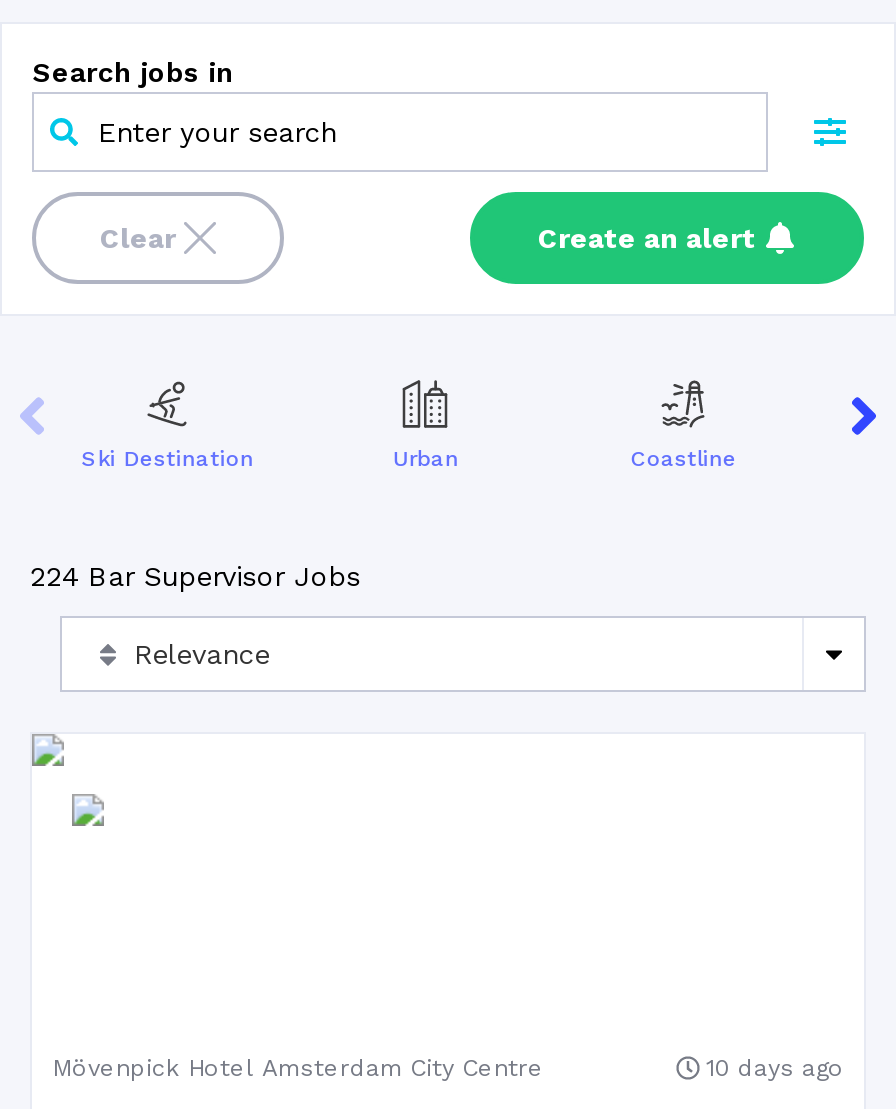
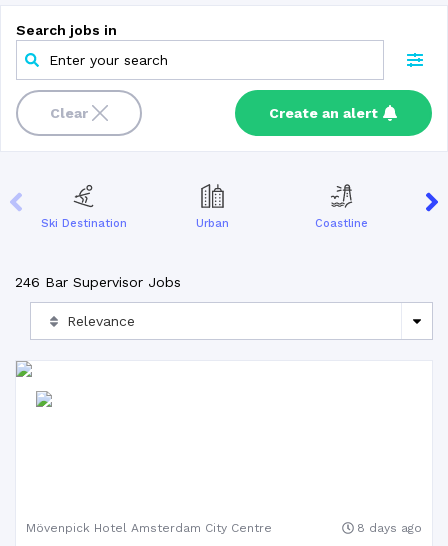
[30,560,360,592] 224 Bar Supervisor Jobs -> [15,274,181,290] 246 Bar Supervisor Jobs
[706,1054,844,1082] 10 days ago -> [357,521,422,535] 8 days ago

